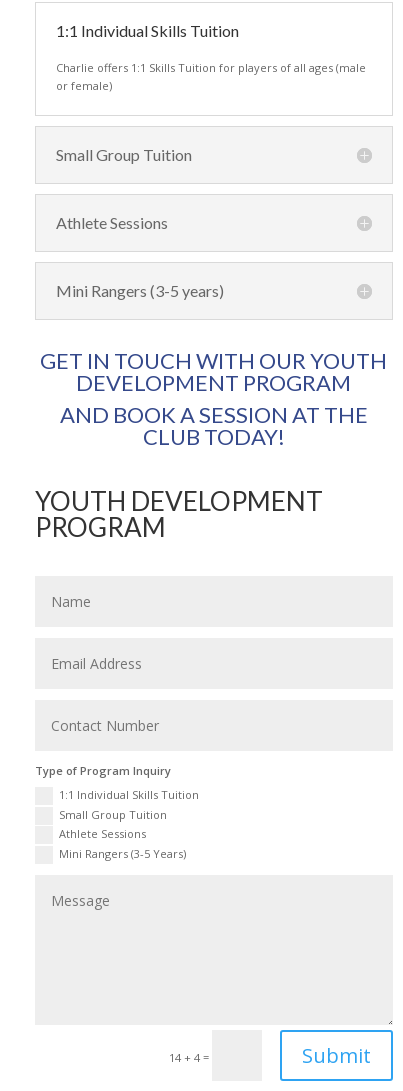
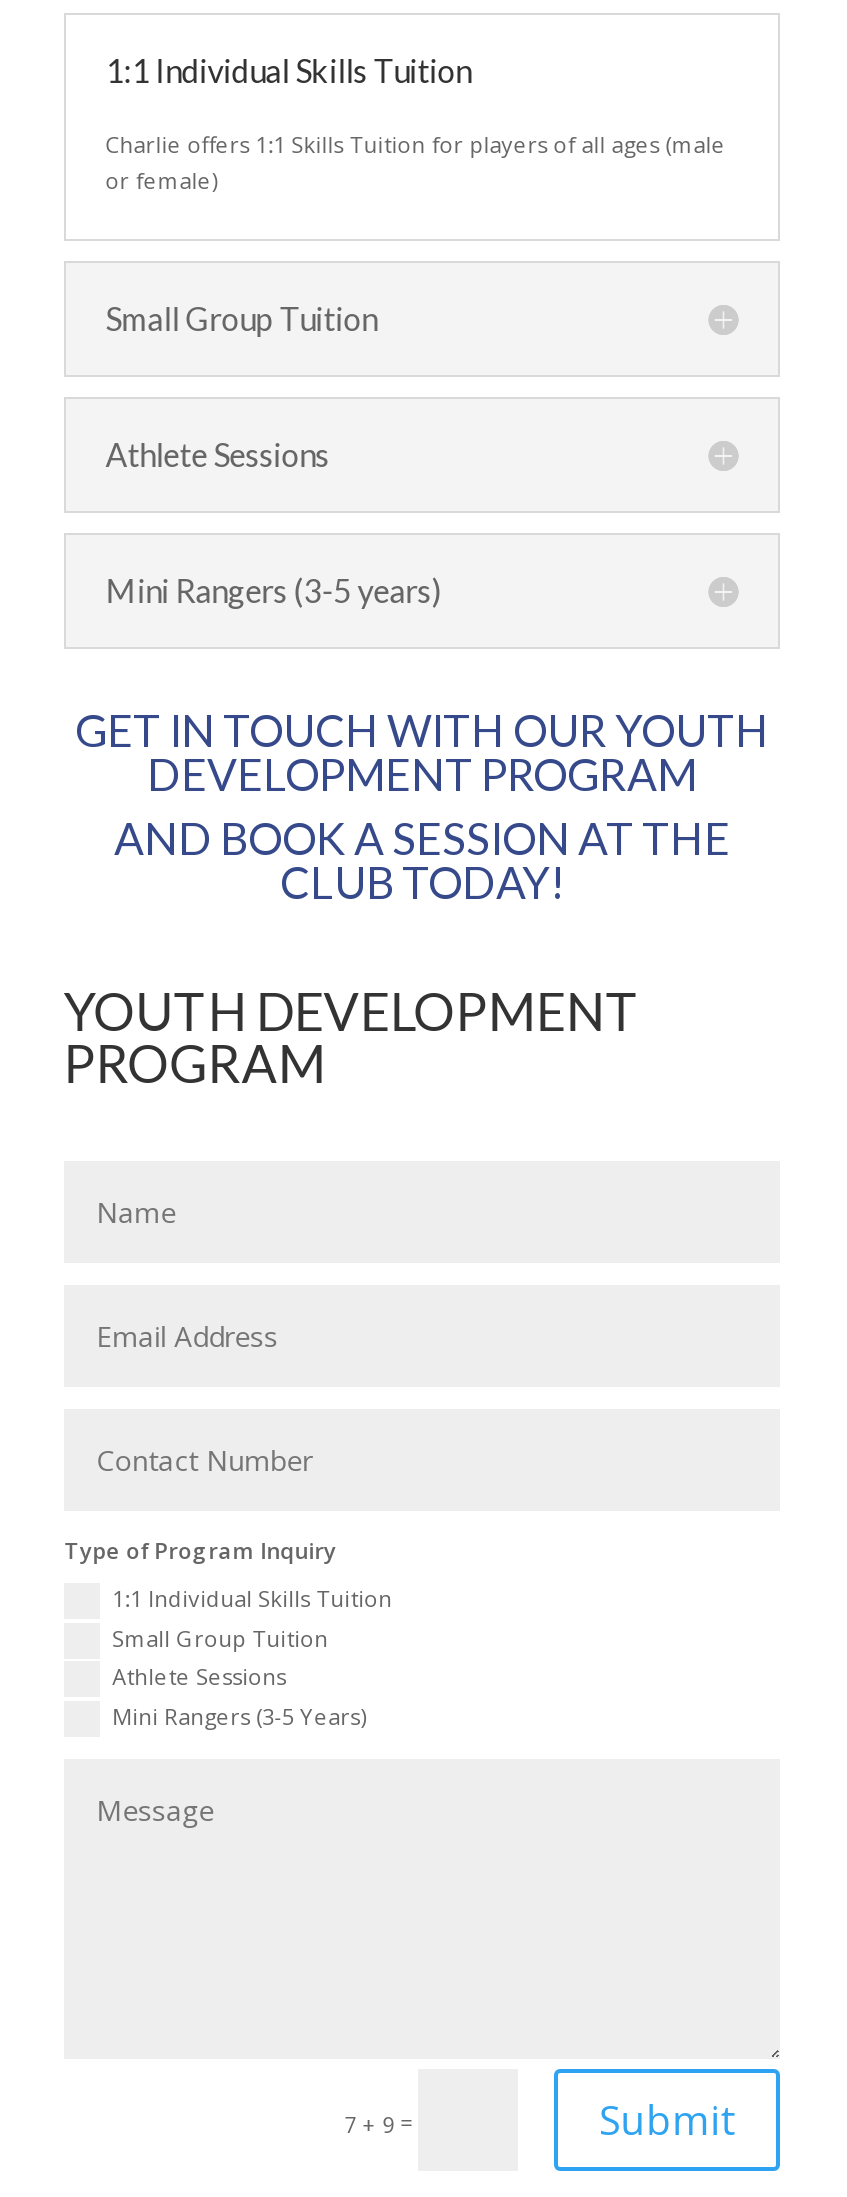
[169,1049,212,1065] 14 + 4 = -> [344,2108,418,2140] 7 + 9 =

